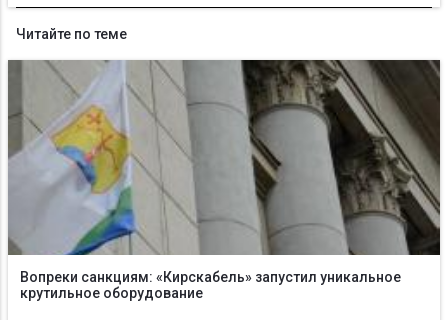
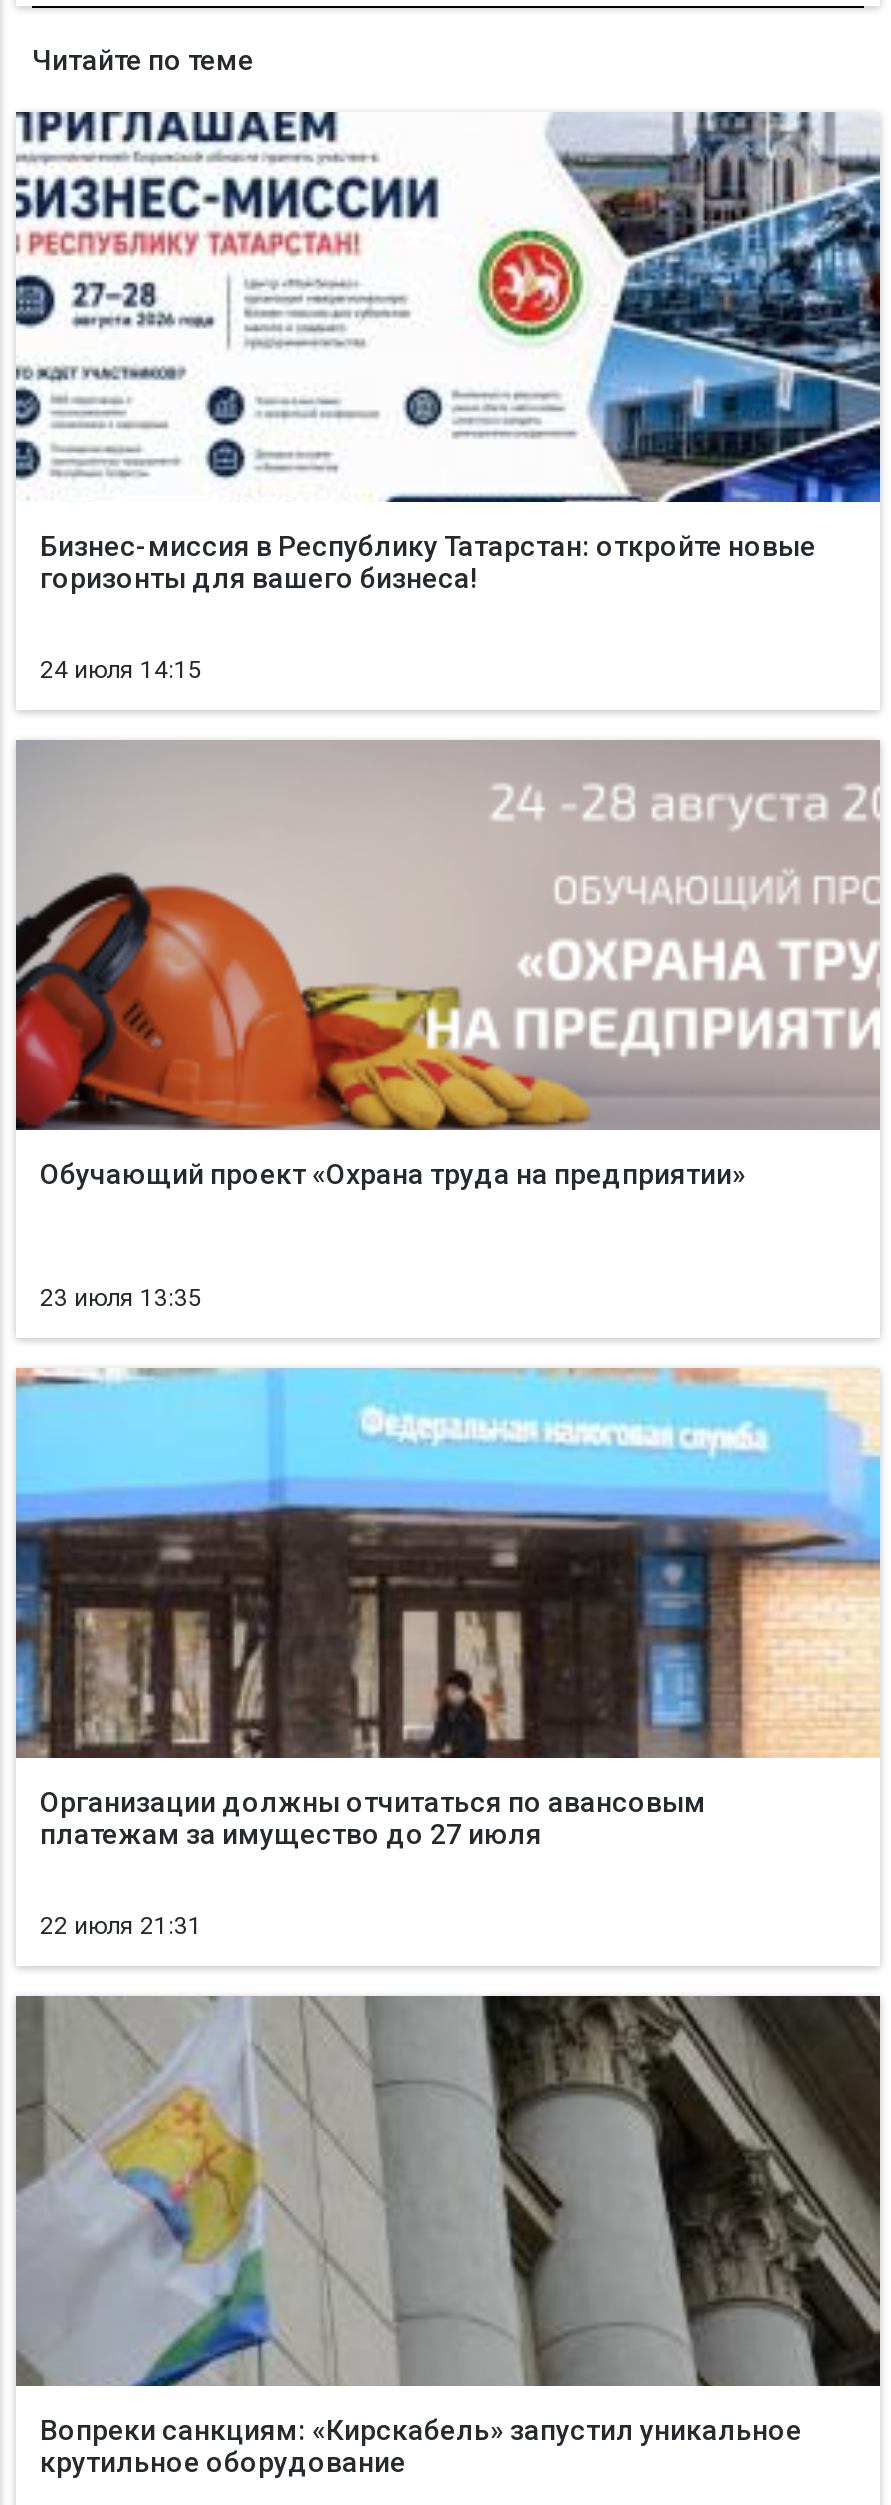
none -> [14,738,882,1190] [image] | Обучающий проект «Охрана труда на предприятии»
none -> [14,1366,882,1940] [image] | Организации должны отчитаться по авансовым | платежам за имущество до 27 июля | 22 июля 21:31
none -> [16,110,882,684] [image] | Бизнес-миссия в Республику Татарстан: откройте новые | горизонты для вашего бизнеса! | 24 июля 14:15
none -> [40,1284,202,1312] 23 июля 13:35

